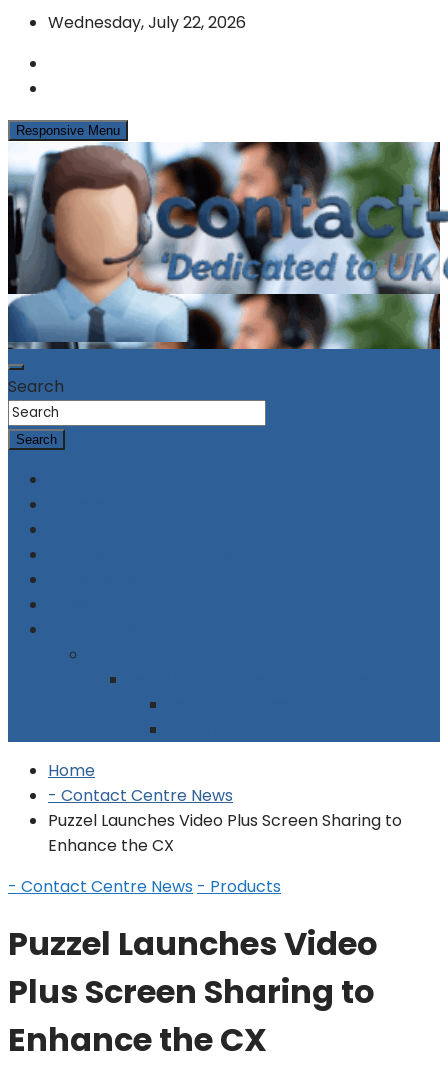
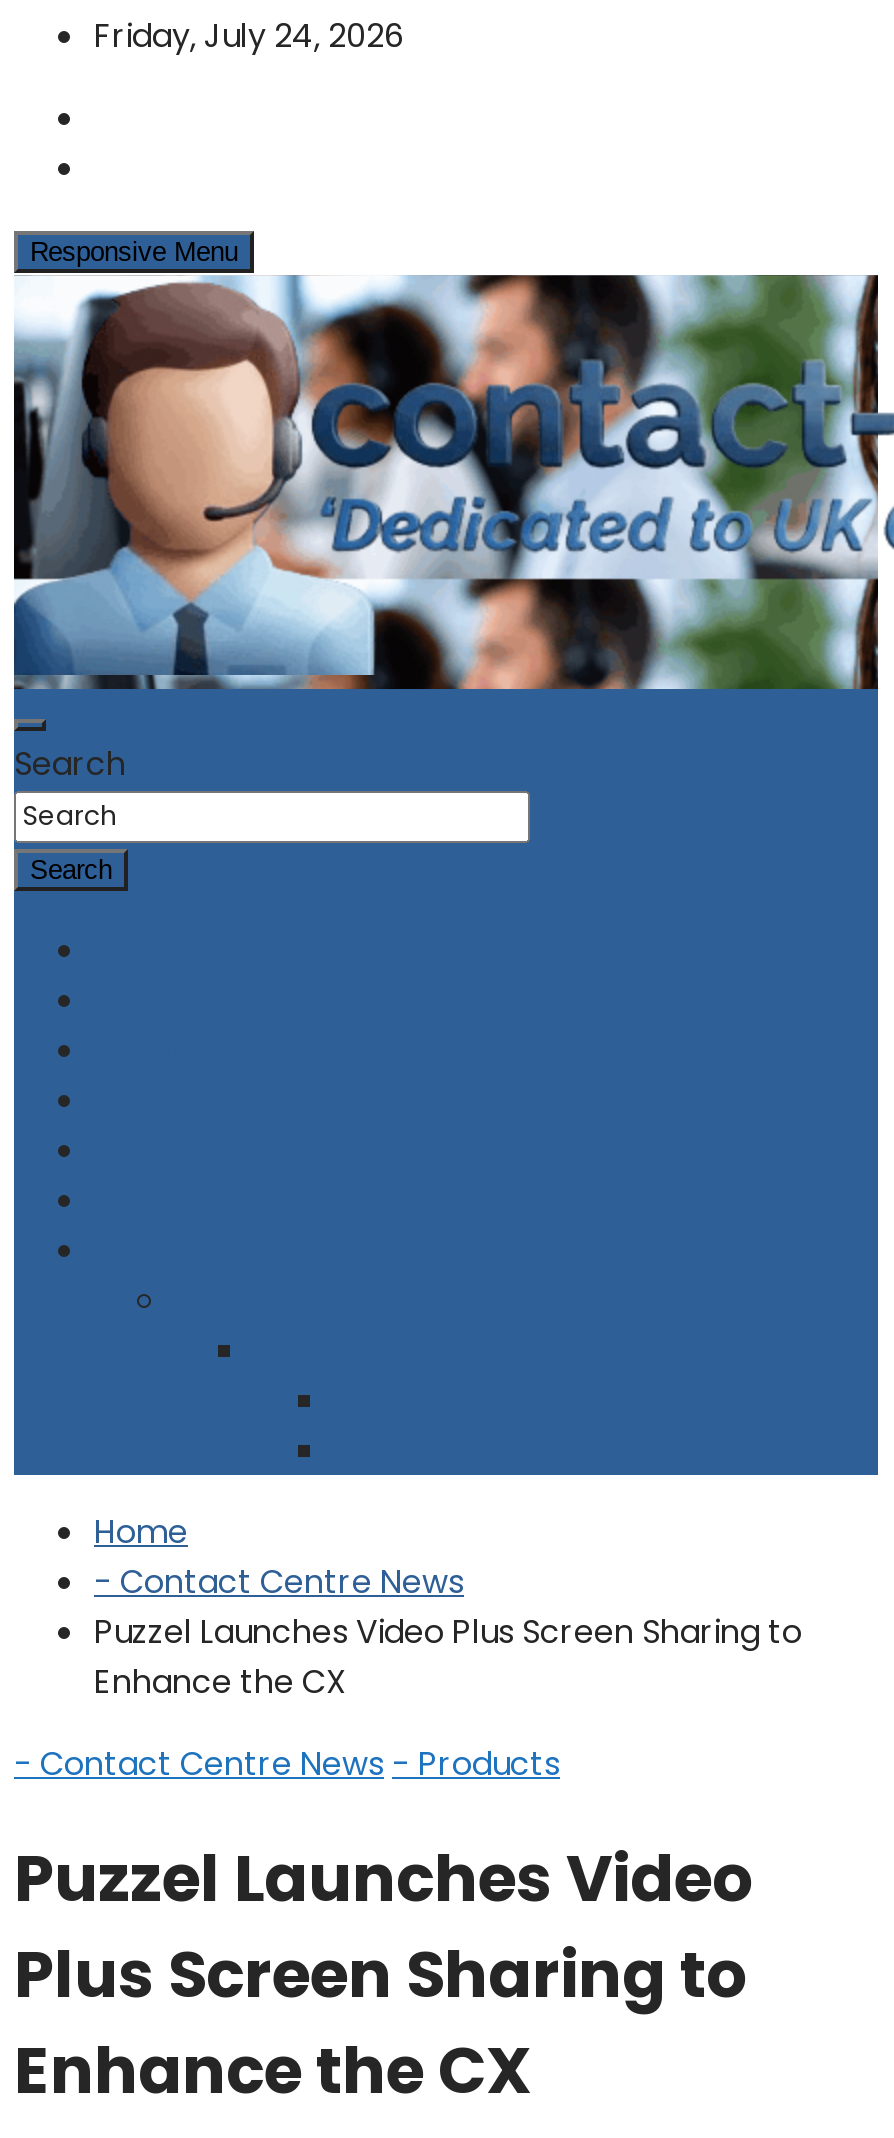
[48,11,246,34] Wednesday, July 22, 2026 -> [94,13,404,59] Friday, July 24, 2026

